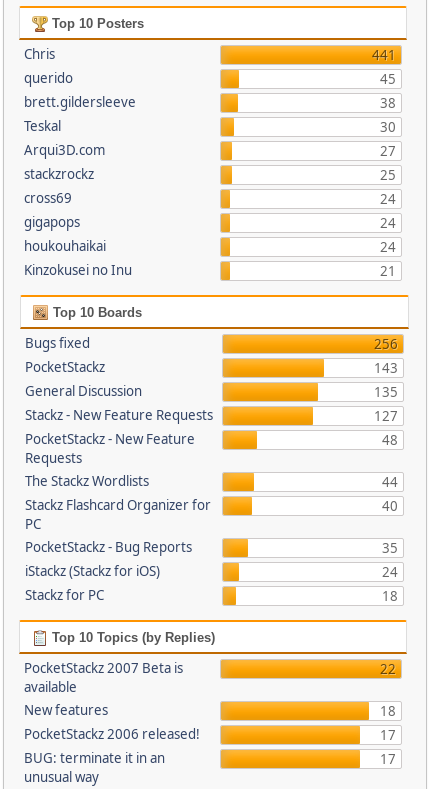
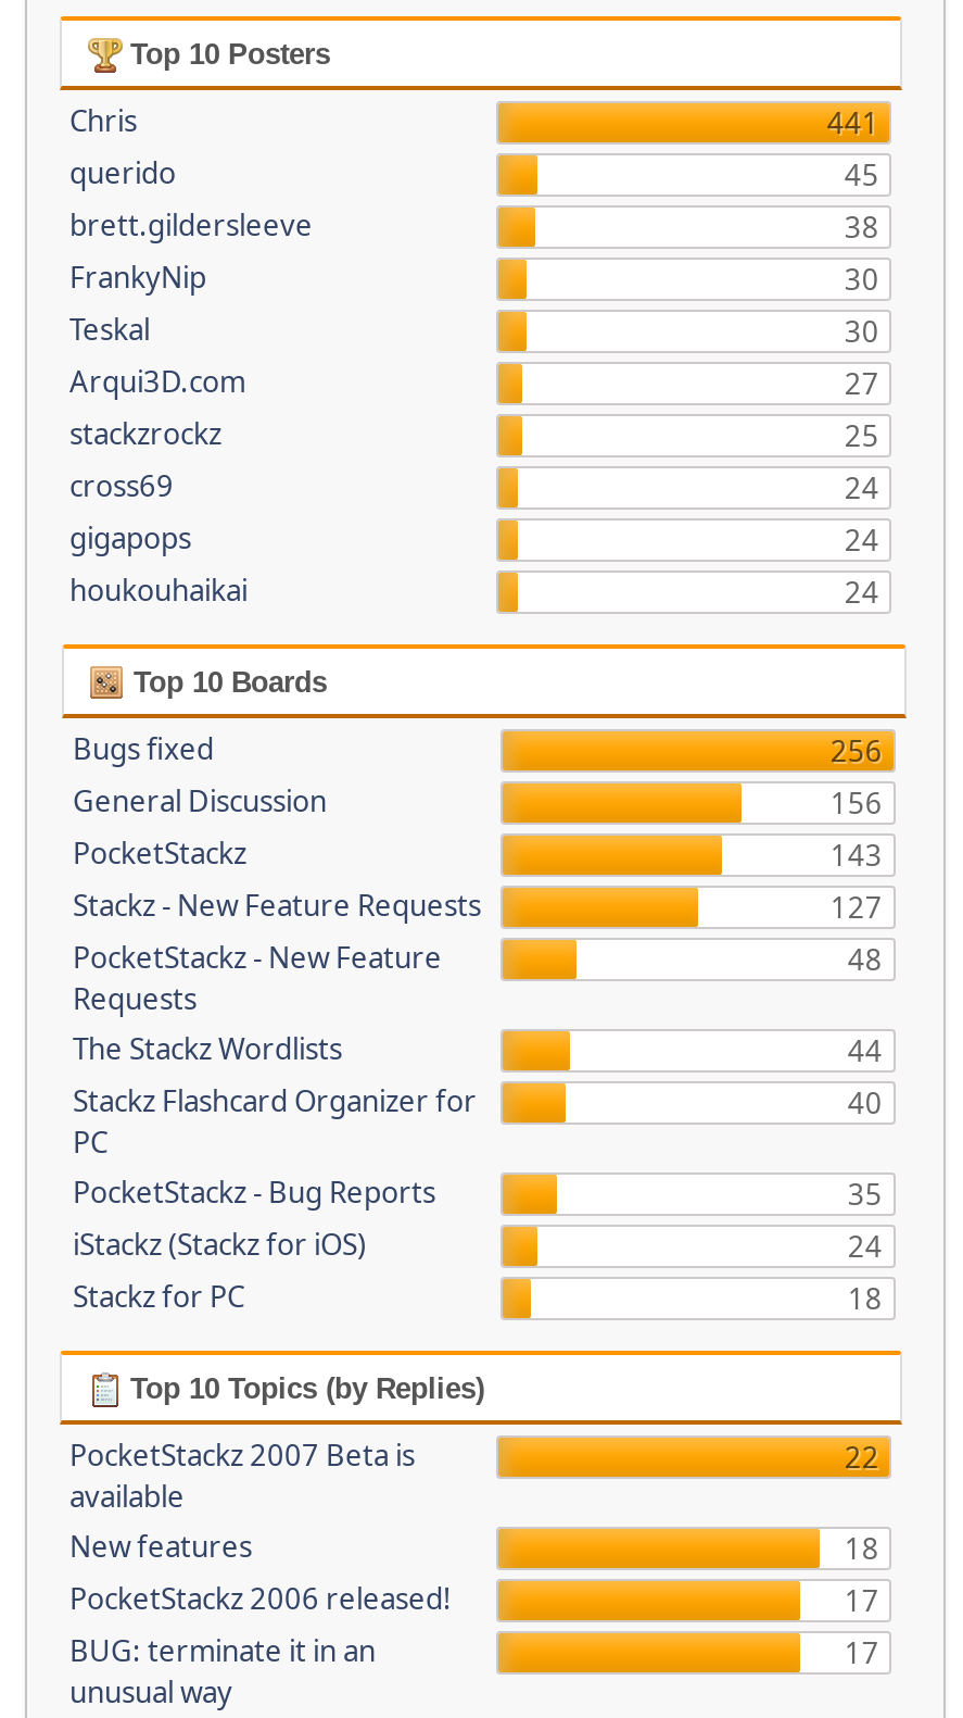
none -> [69,258,879,299] FrankyNip | 30
moved [23,117,396,256] -> [69,310,879,612]: Teskal | 30 | Arqui3D.com | ... | houkouhaikai | 24
[23,261,396,280] Kinzokusei no Inu | 21 -> none
moved [25,358,398,377] -> [73,833,882,875]: PocketStackz | 143
none -> [830,783,882,823] 156
moved [25,382,142,400] -> [73,781,327,820]: General Discussion
[374,383,398,401] 135 -> none

